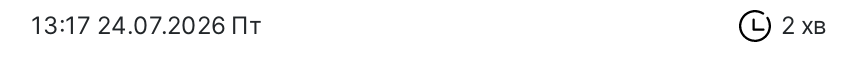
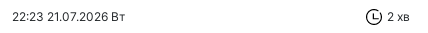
[31,9,261,39] 13:17 24.07.2026 Пт -> [12,9,125,24] 22:23 21.07.2026 Вт

